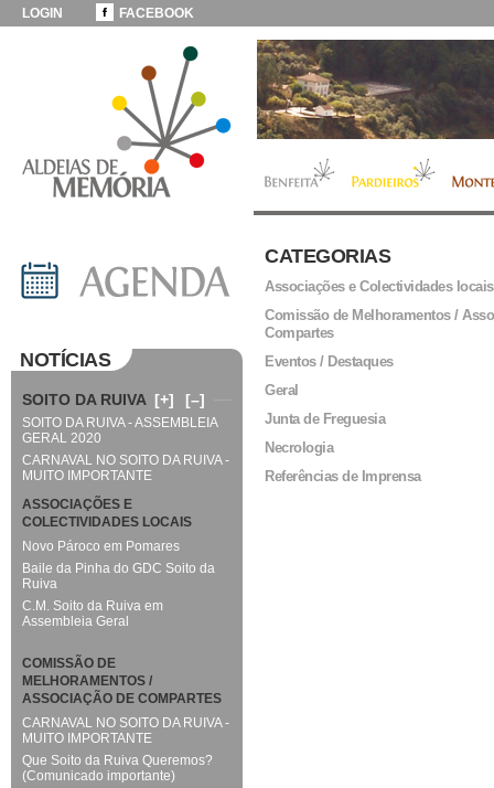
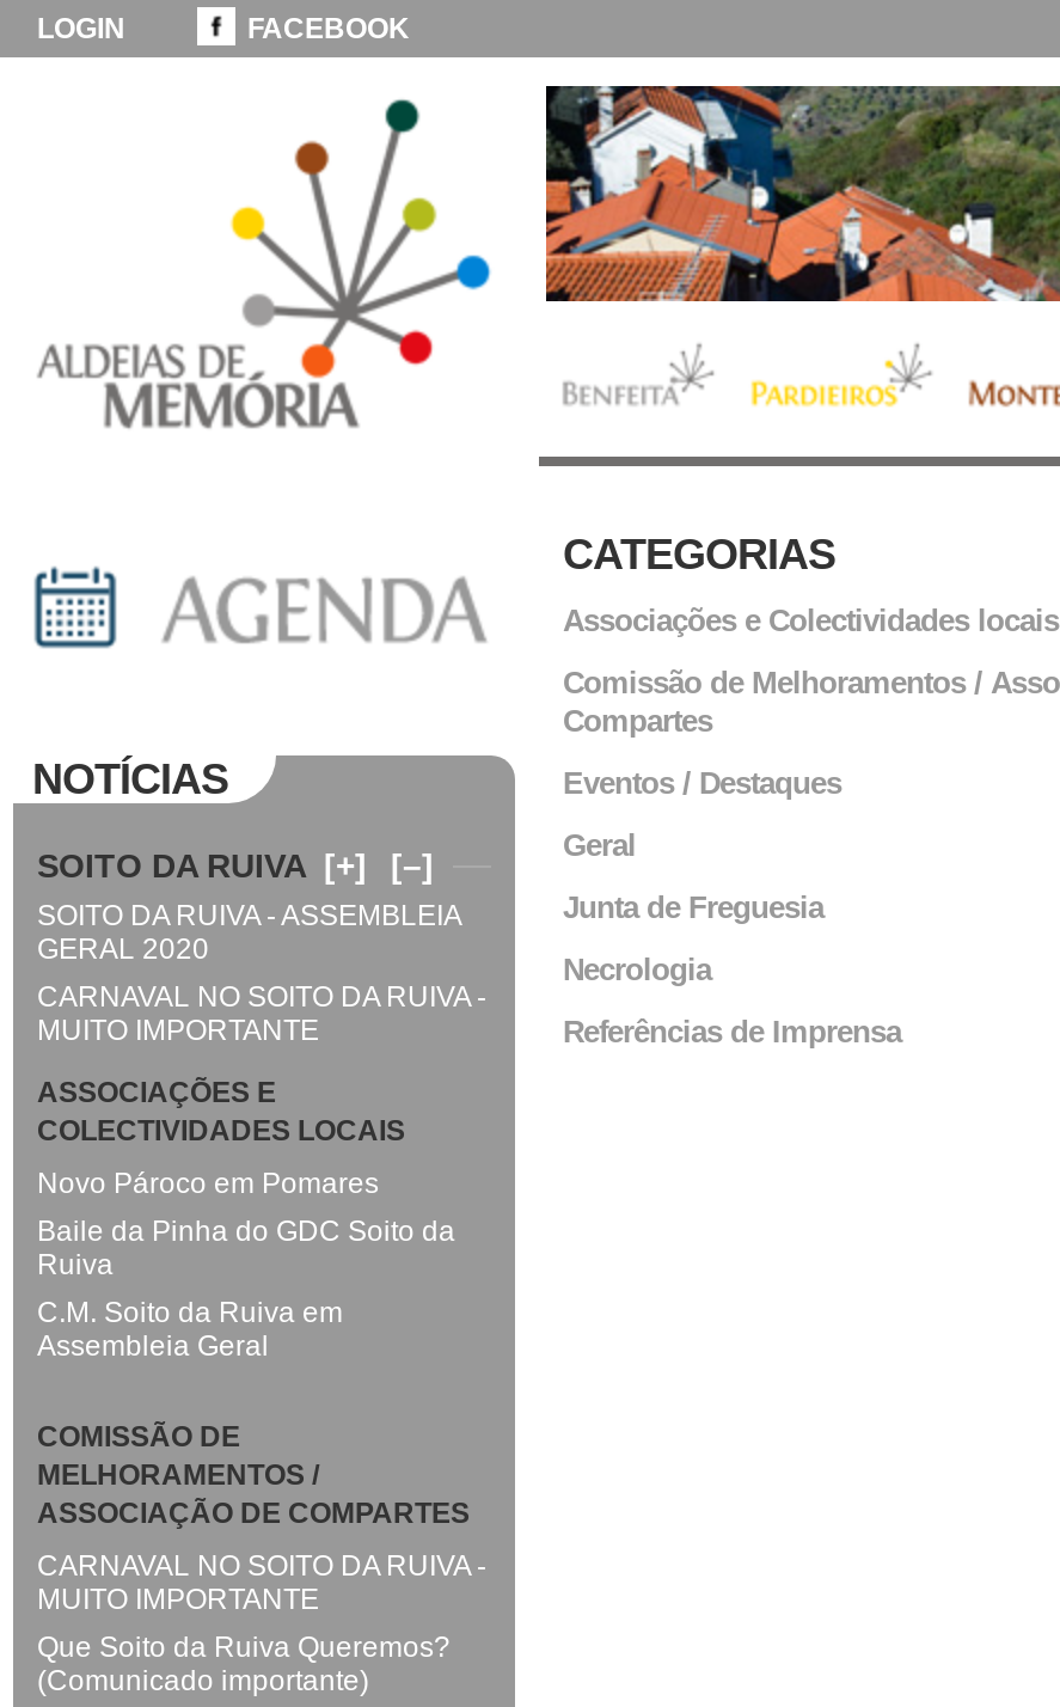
[256,39,491,140] [image] -> [544,84,1053,304] [image]

